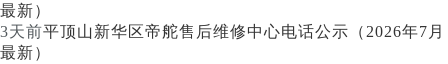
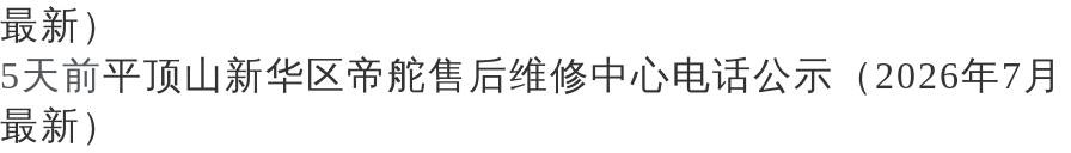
[0,23,445,40] 3天前平顶山新华区帝舵售后维修中心电话公示（2026年7月 -> [0,56,1064,97] 5天前平顶山新华区帝舵售后维修中心电话公示（2026年7月

